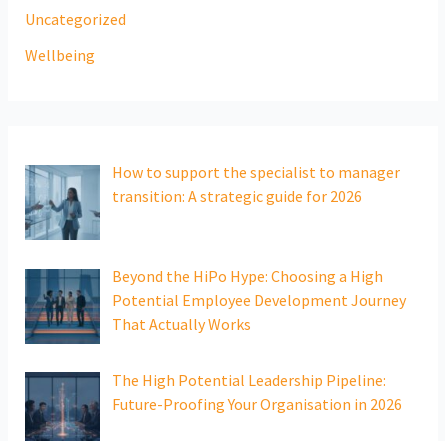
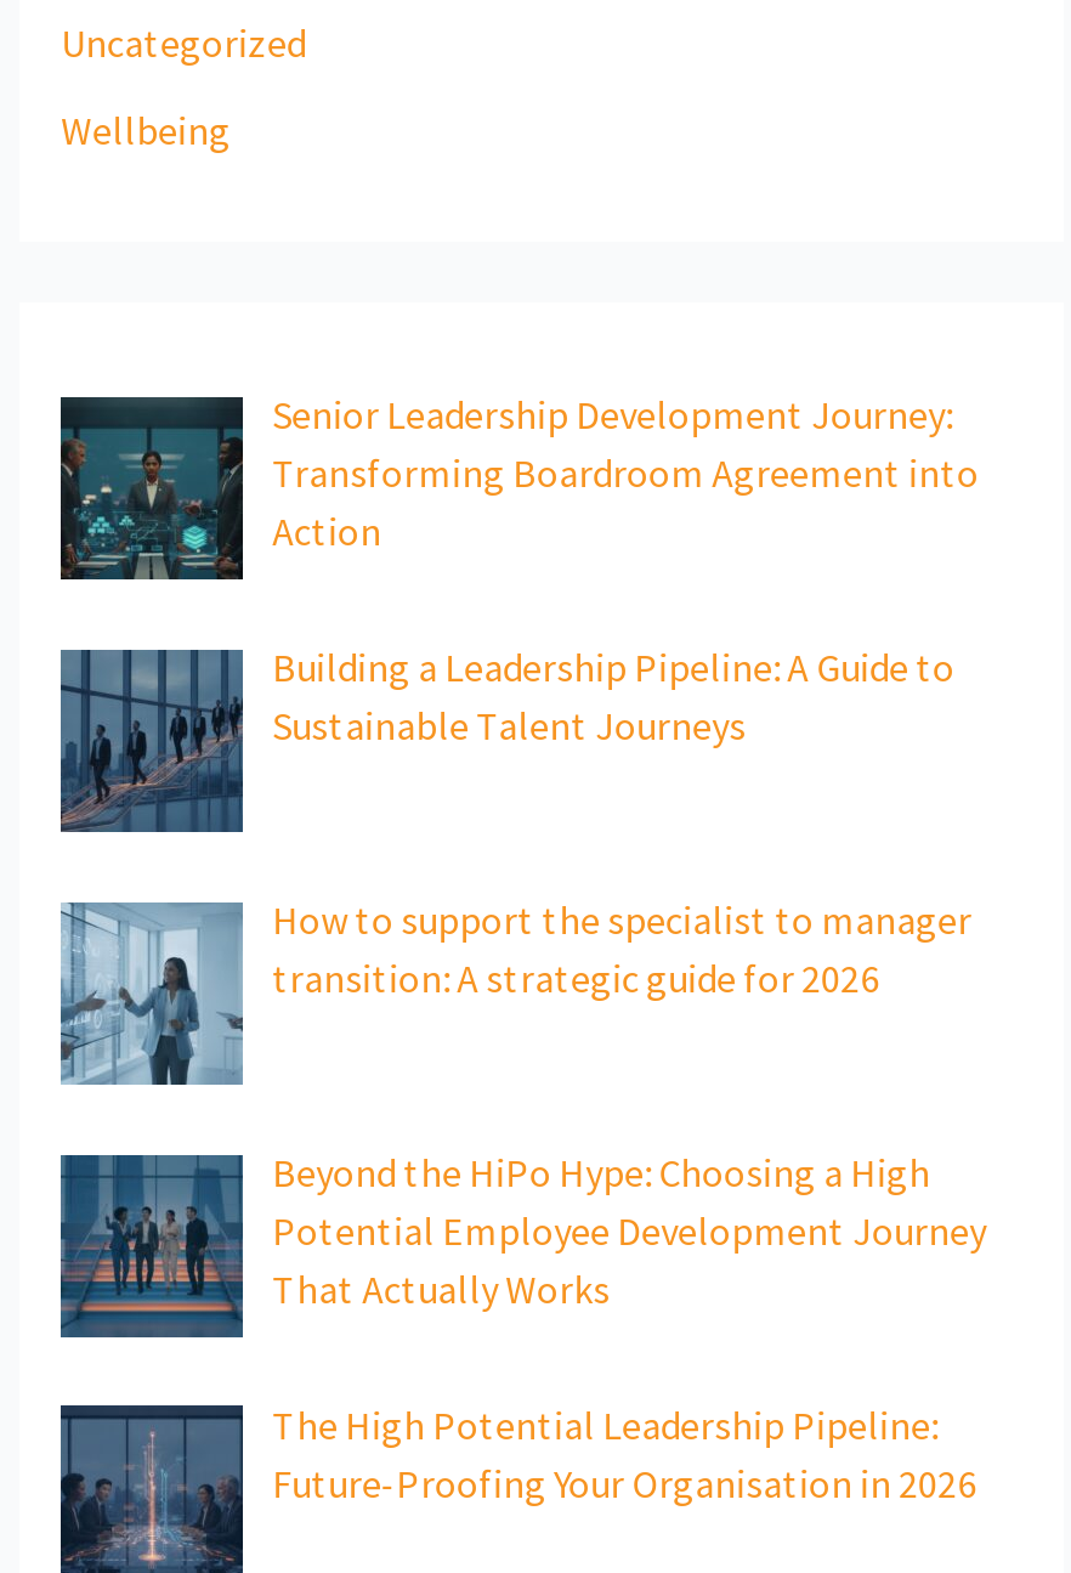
none -> [58,391,979,750] [image] | Senior Leadership Development Journey: | Transforming Boardroom Agreement into | Action | Building a Leadership Pipeline: A Guide to | Sustainable Talent Journeys
none -> [61,646,243,833] [image]

